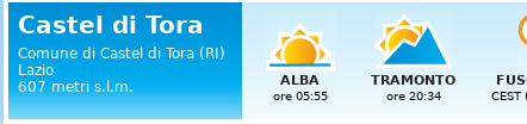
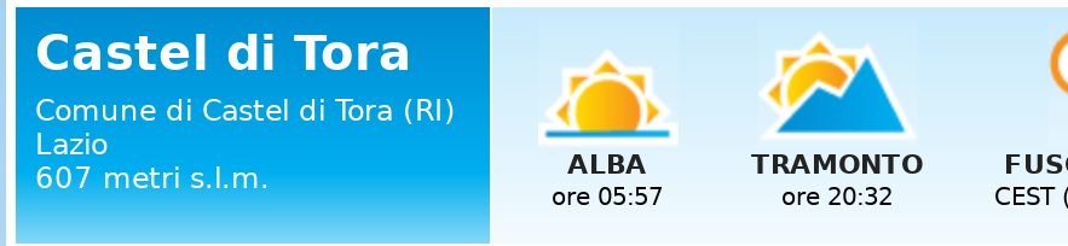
[272,89,327,103] ore 05:55 -> [552,183,663,210] ore 05:57
[386,89,441,103] ore 20:34 -> [781,183,893,210] ore 20:32

